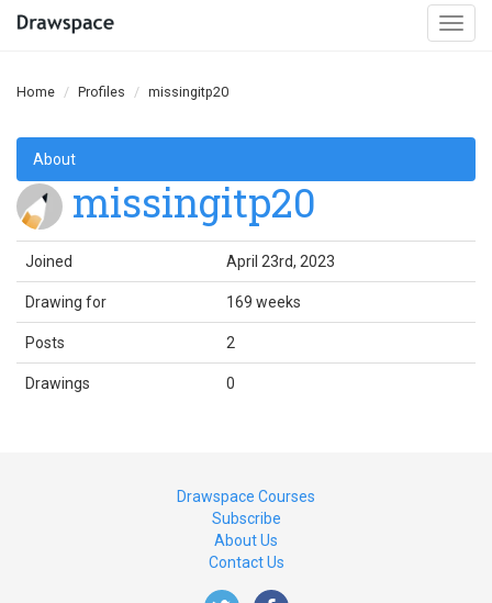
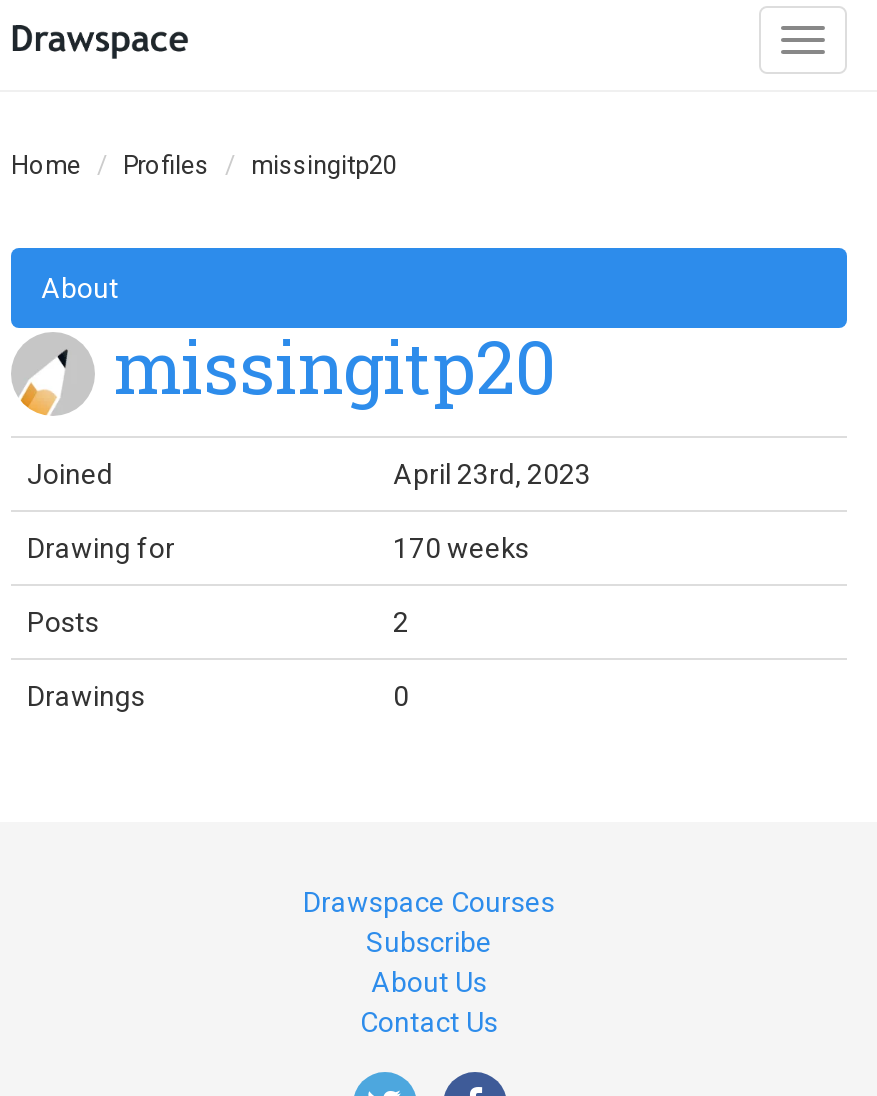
[226,294,301,311] 169 weeks -> [393,533,529,565] 170 weeks

